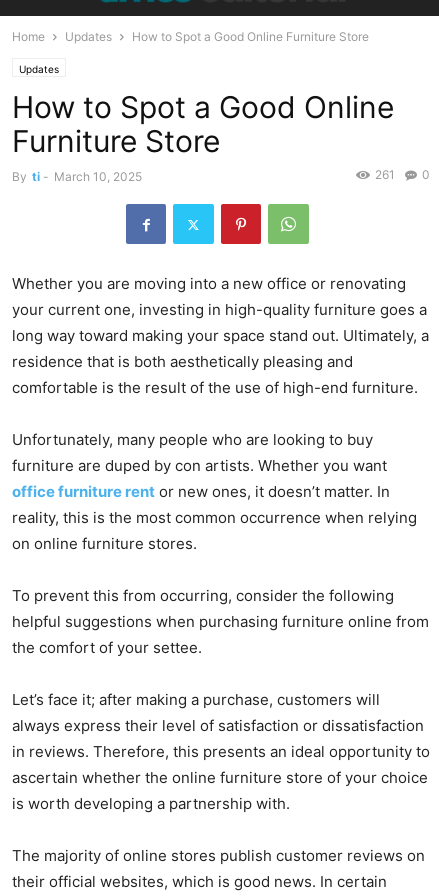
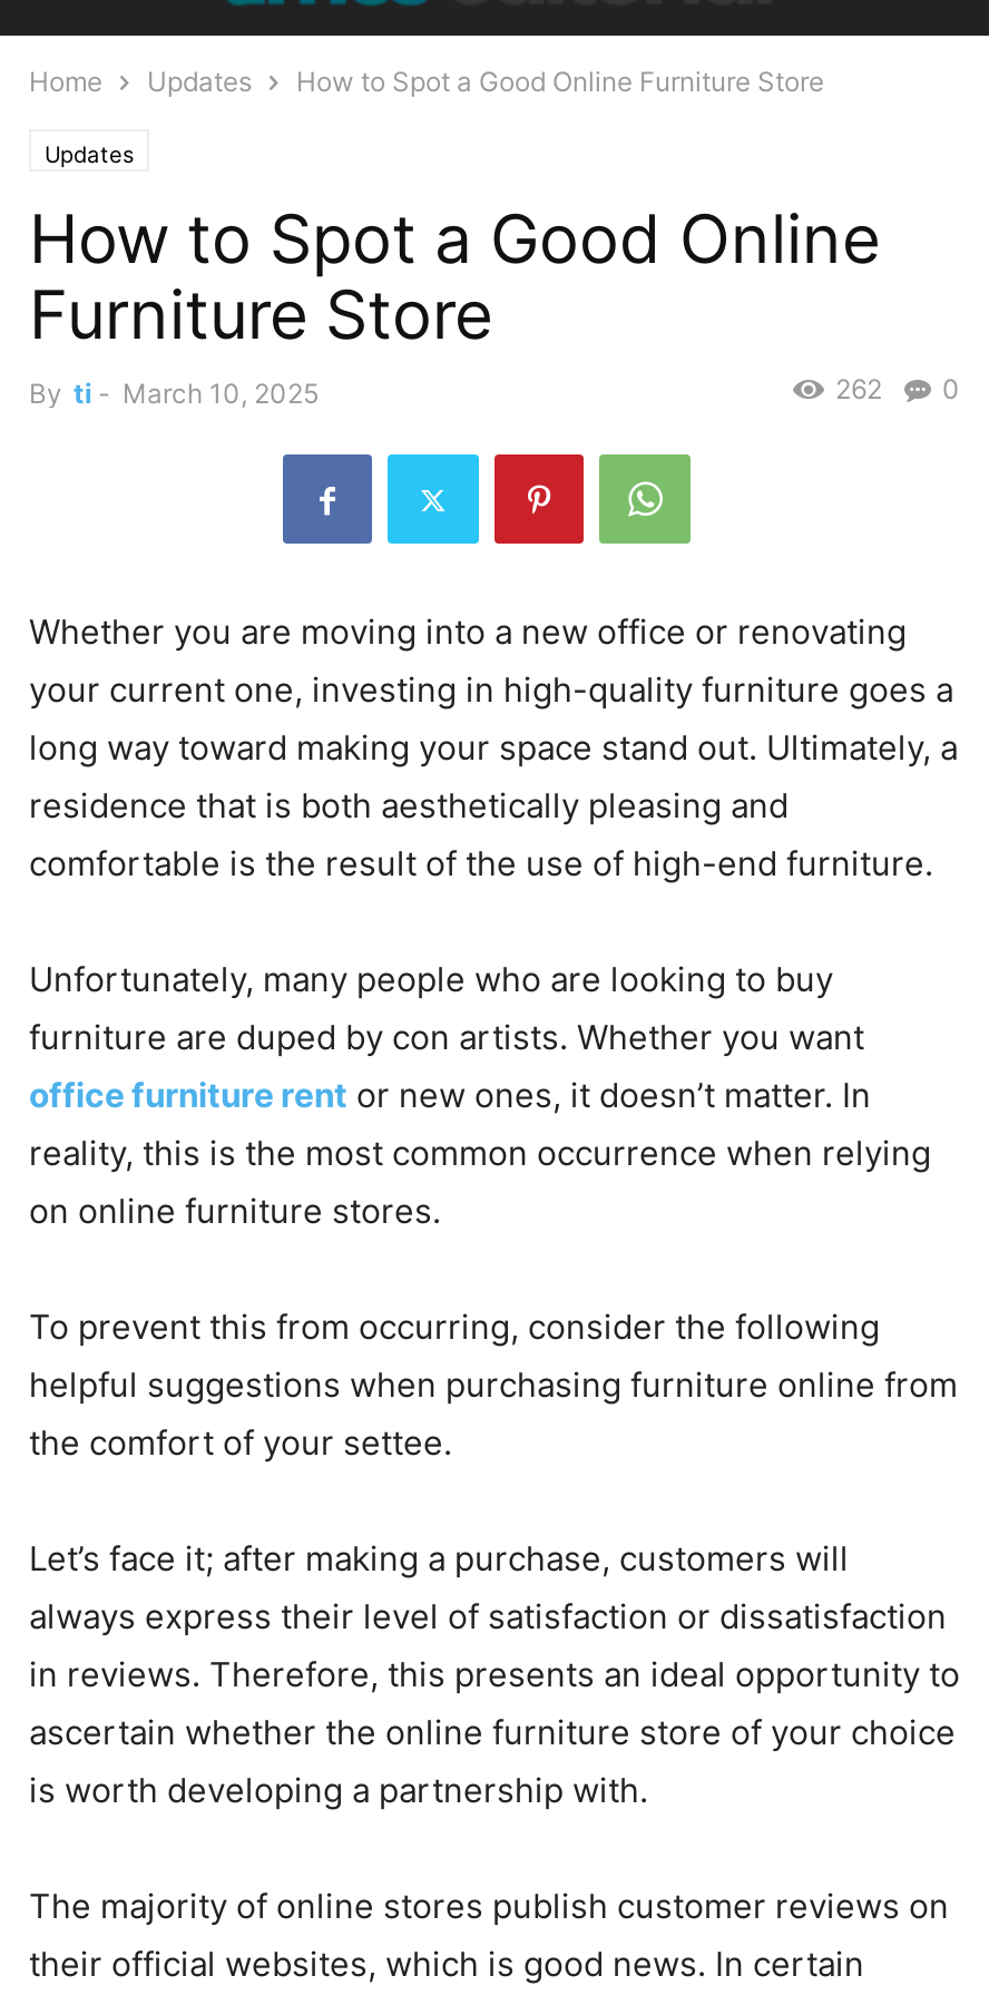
[375,167,430,182] 261 0 -> [835,372,960,405] 262 0

